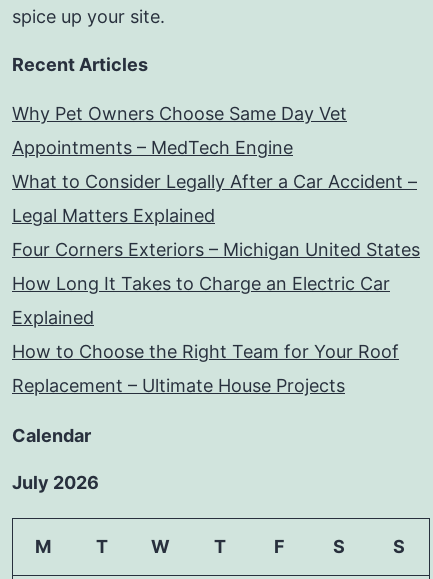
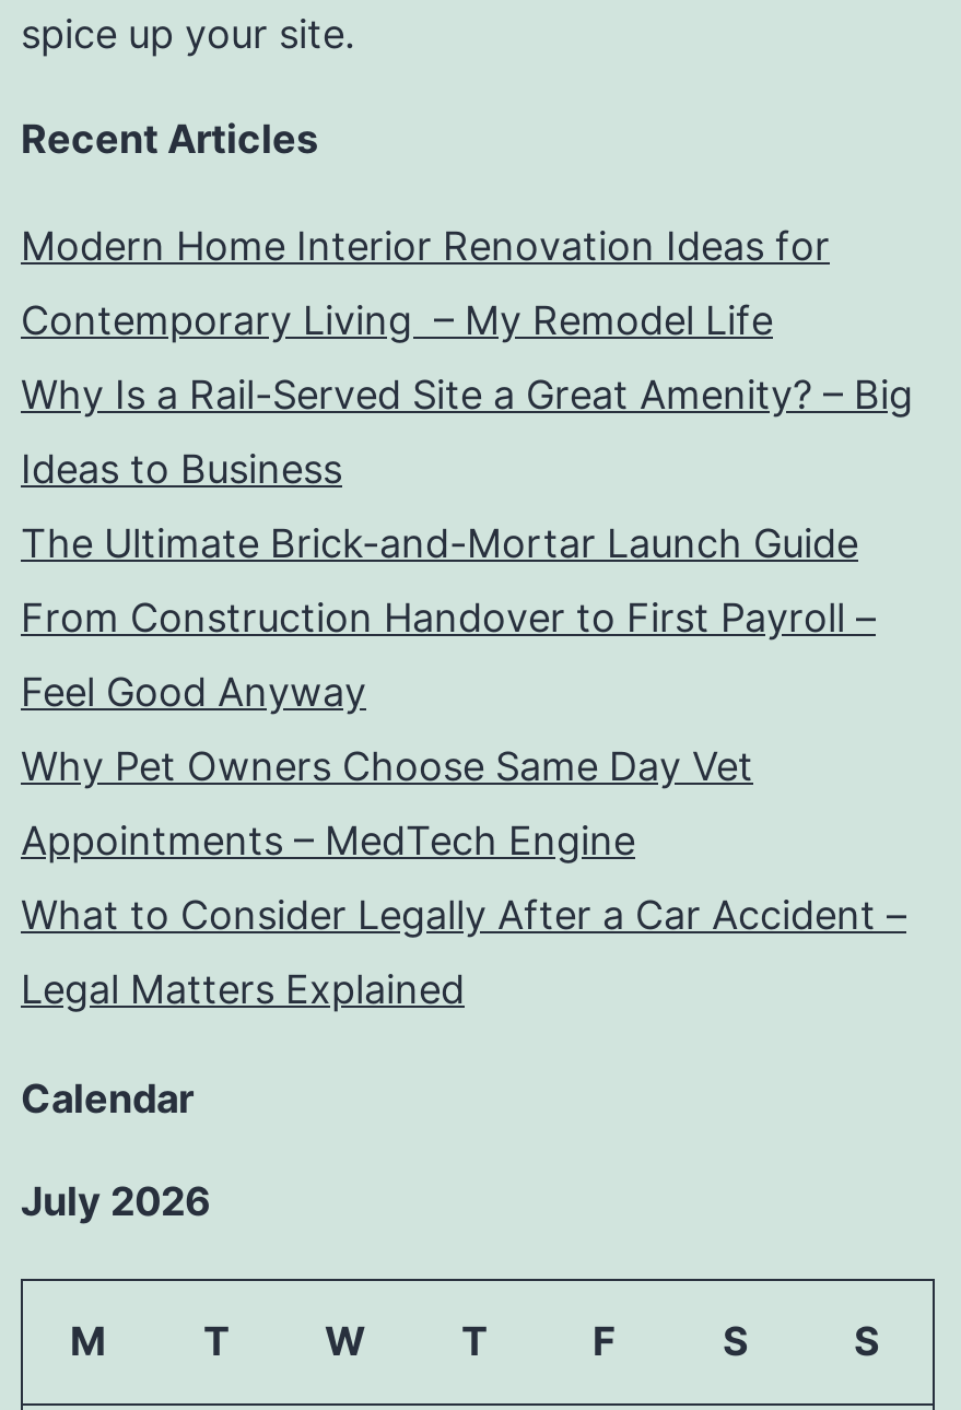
none -> [21,224,913,716] Modern Home Interior Renovation Ideas for | Contemporary Living – My Remodel Life | Why Is a Rail-Served Site a Great Amenity? – Big | Ideas to Business | The Ultimate Brick-and-Mortar Launch Guide | From Construction Handover to First Payroll – | Feel Good Anyway
moved [12,103,417,226] -> [21,744,906,1013]: Why Pet Owners Choose Same Day Vet | Appointments – MedTech Engine | What to Consider Legally After a Car Accident – | Legal Matters Explained
[12,239,420,396] Four Corners Exteriors – Michigan United States | How Long It Takes to Charge an Electric Car | Explained | How to Choose the Right Team for Your Roof | Replacement – Ultimate House Projects -> none

